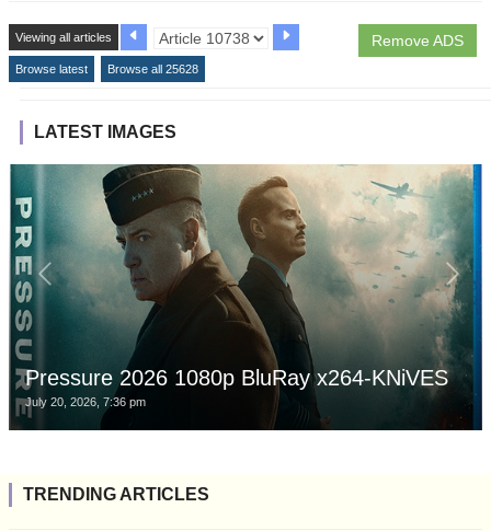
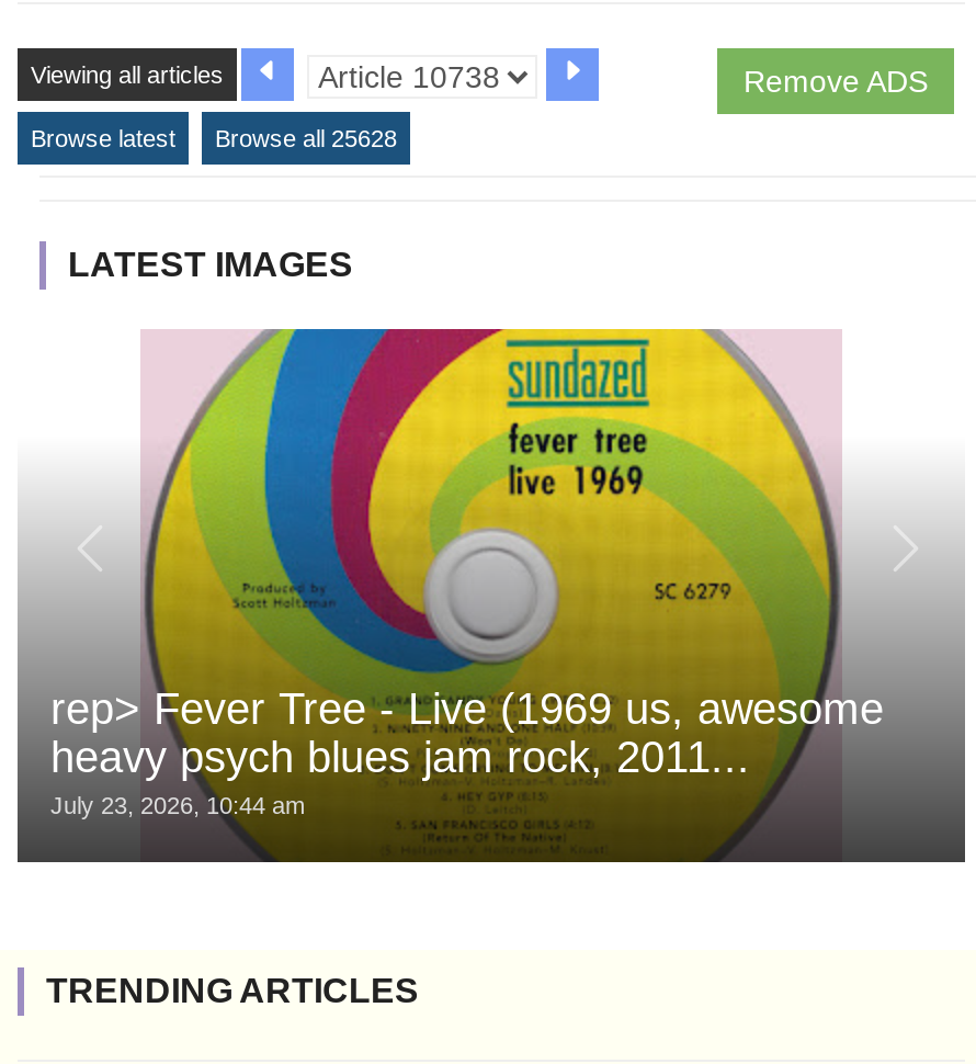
[9,163,483,430] [image] | Pressure 2026 1080p BluRay x264-KNiVES | July 20, 2026, 7:36 pm -> [18,327,965,862] [image] | rep> Fever Tree - Live (1969 us, awesome | heavy psych blues jam rock, 2011... | July 23, 2026, 10:44 am

